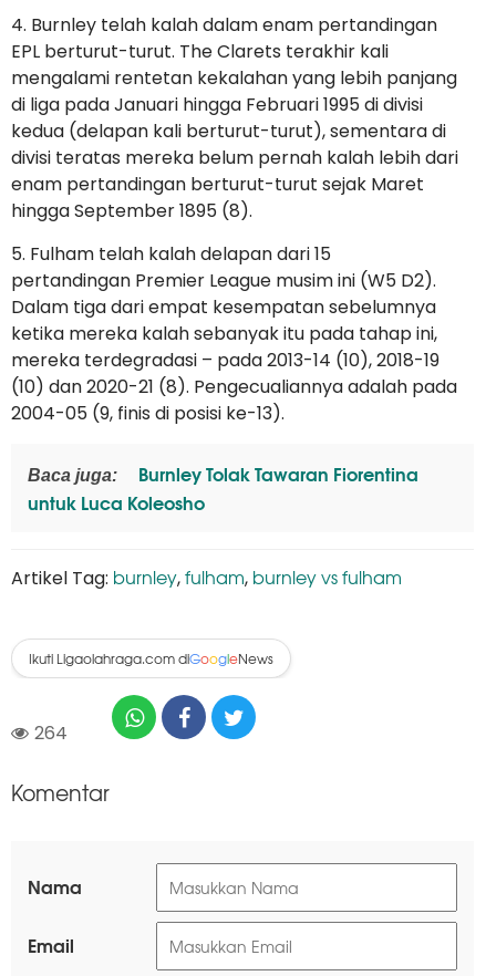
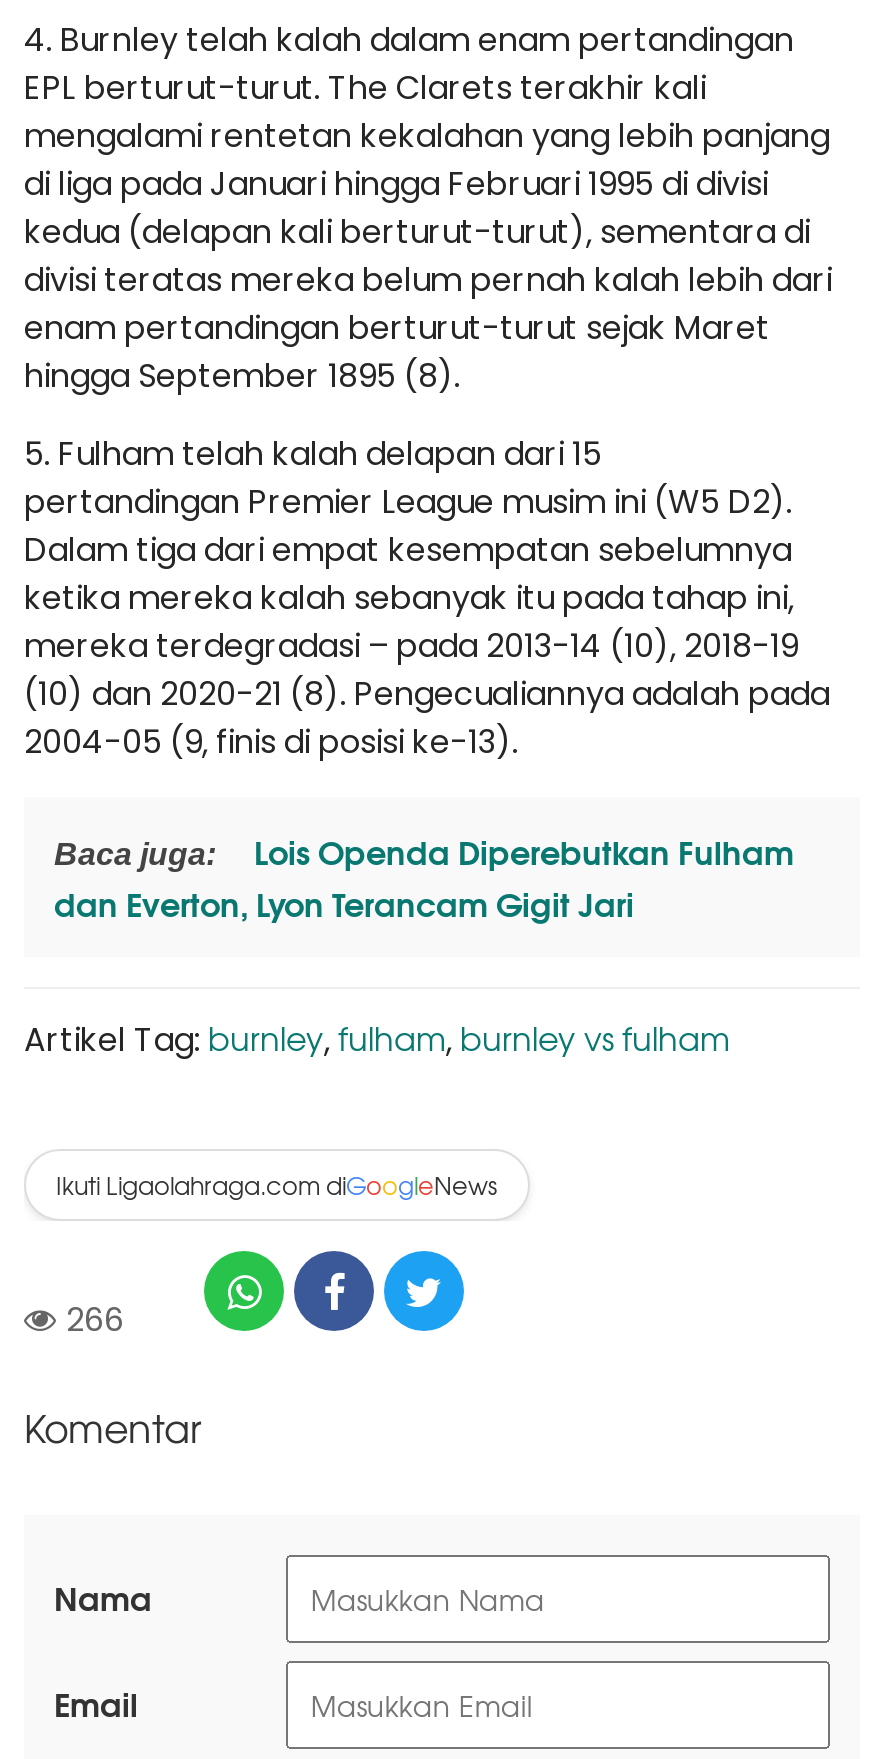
[28,459,418,516] Burnley Tolak Tawaran Fiorentina | untuk Luca Koleosho -> [54,825,794,927] Lois Openda Diperebutkan Fulham | dan Everton, Lyon Terancam Gigit Jari
[34,724,68,741] 264 -> [66,1303,124,1335] 266

